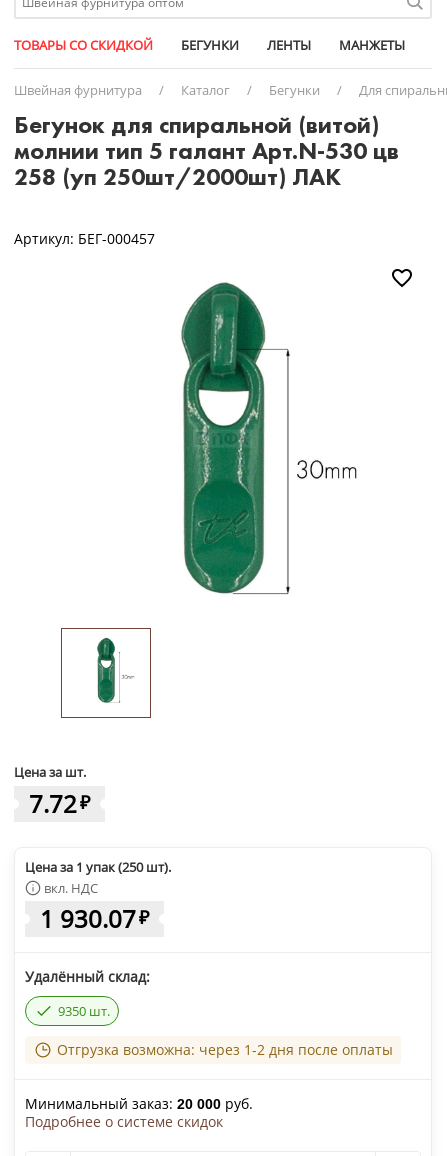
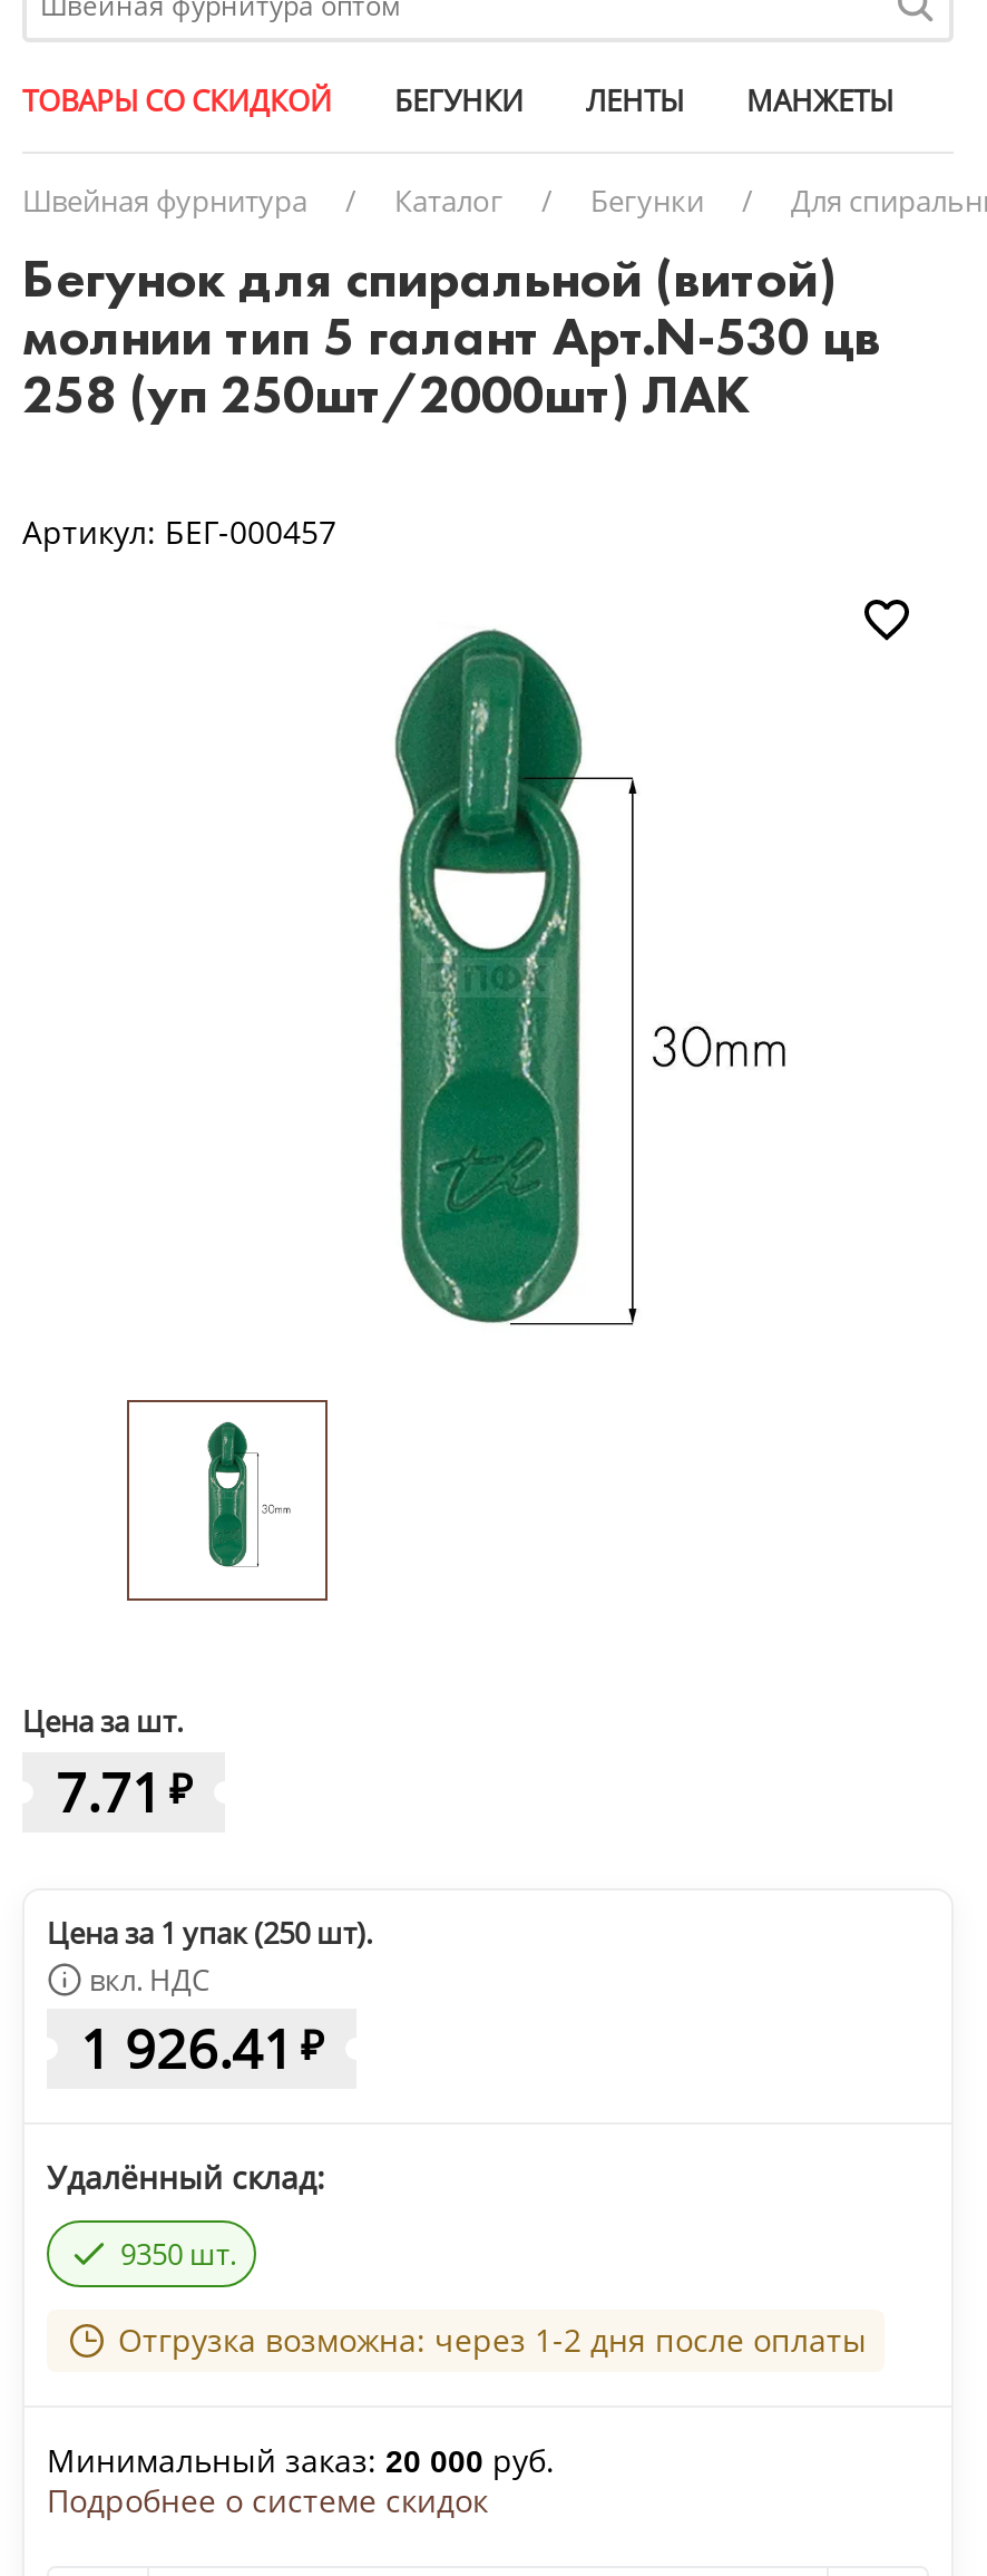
[29,787,90,820] 7.72 ₽ -> [56,1754,192,1828] 7.71 ₽
[40,902,149,935] 1 930.07 ₽ -> [80,2011,323,2084] 1 926.41 ₽

